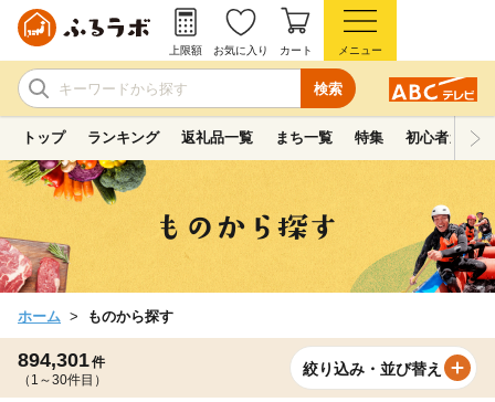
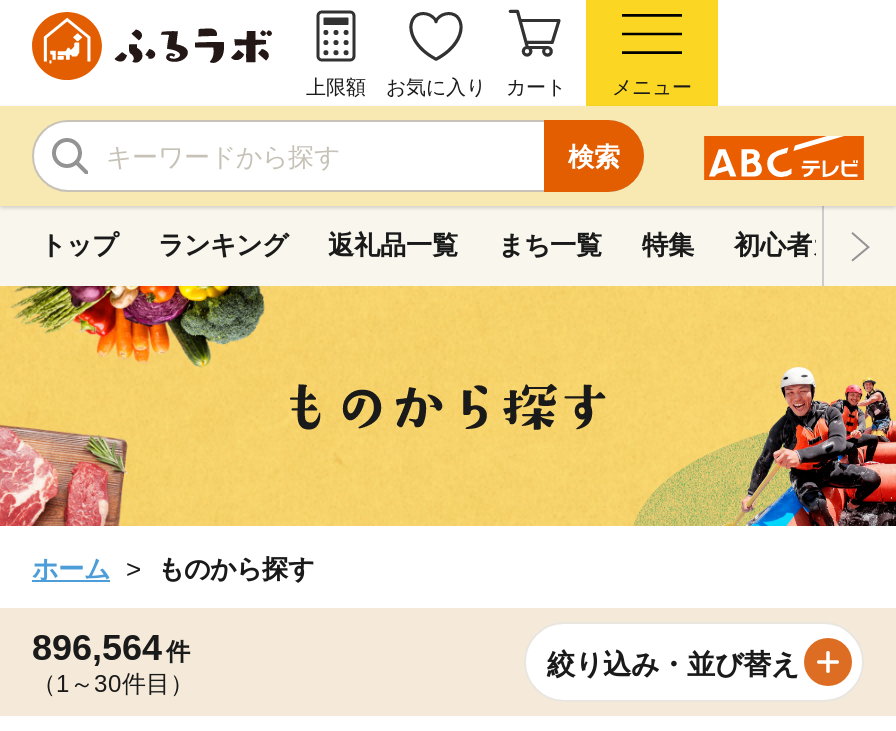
[18,349,105,371] 894,301 件 -> [32,628,190,668] 896,564 件

